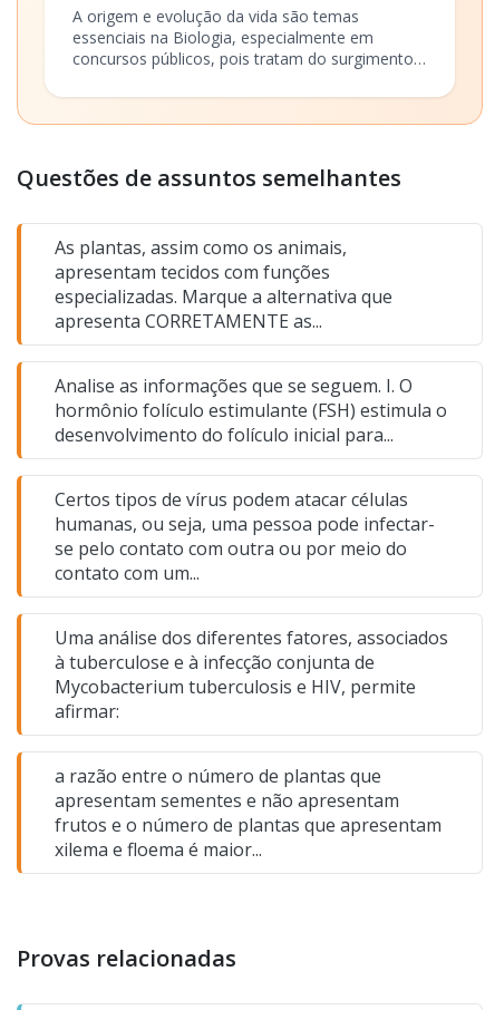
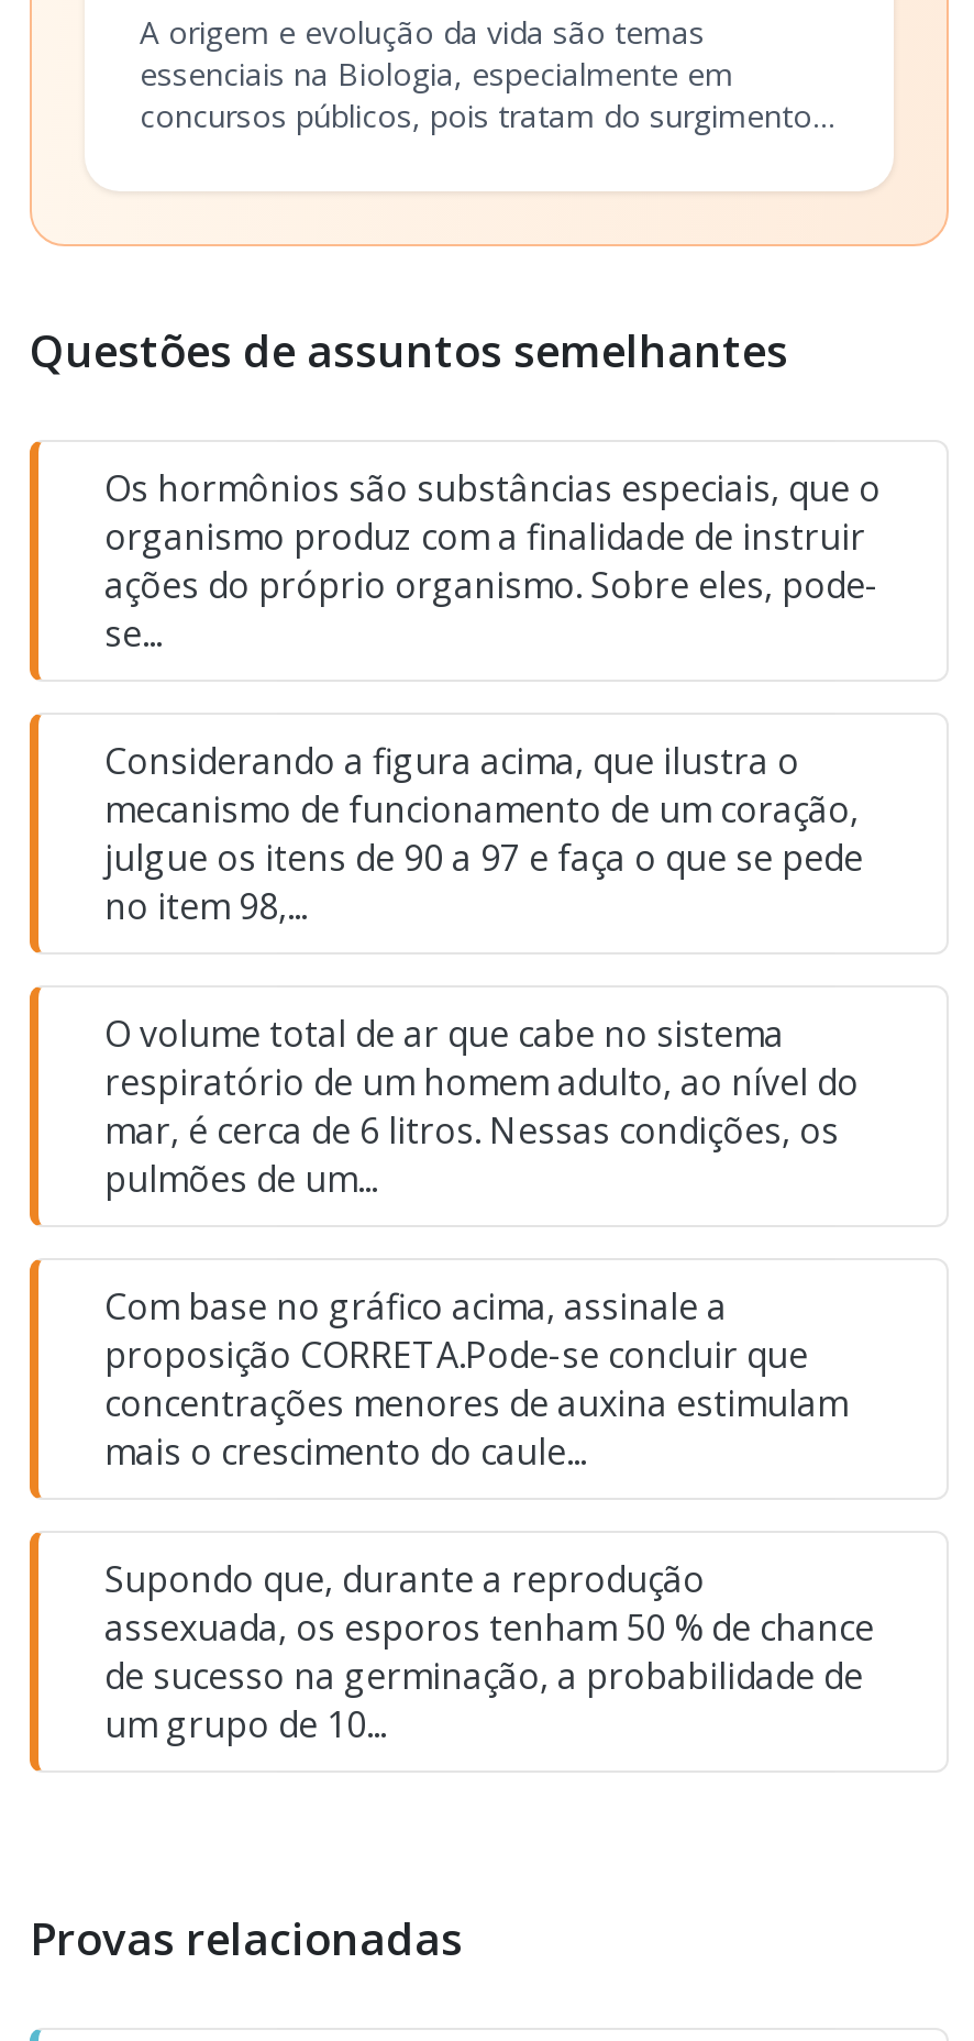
[55,235,392,333] As plantas, assim como os animais, | apresentam tecidos com funções | especializadas. Marque a alternativa que | apresenta CORRETAMENTE as... -> [104,464,881,658] Os hormônios são substâncias especiais, que o | organismo produz com a finalidade de instruir | ações do próprio organismo. Sobre eles, pode- | se...
[55,373,447,447] Analise as informações que se seguem. I. O | hormônio folículo estimulante (FSH) estimula o | desenvolvimento do folículo inicial para... -> [104,737,863,930] Considerando a figura acima, que ilustra o | mecanismo de funcionamento de um coração, | julgue os itens de 90 a 97 e faça o que se pede | no item 98,...
[55,487,435,585] Certos tipos de vírus podem atacar células | humanas, ou seja, uma pessoa pode infectar- | se pelo contato com outra ou por meio do | contato com um... -> [104,1010,859,1203] O volume total de ar que cabe no sistema | respiratório de um homem adulto, ao nível do | mar, é cerca de 6 litros. Nessas condições, os | pulmões de um...
[55,625,448,723] Uma análise dos diferentes fatores, associados | à tuberculose e à infecção conjunta de | Mycobacterium tuberculosis e HIV, permite | afirmar: -> [104,1282,848,1476] Com base no gráfico acima, assinale a | proposição CORRETA.Pode-se concluir que | concentrações menores de auxina estimulam | mais o crescimento do caule...
[55,764,442,862] a razão entre o número de plantas que | apresentam sementes e não apresentam | frutos e o número de plantas que apresentam | xilema e floema é maior... -> [104,1555,874,1748] Supondo que, durante a reprodução | assexuada, os esporos tenham 50 % de chance | de sucesso na germinação, a probabilidade de | um grupo de 10...

